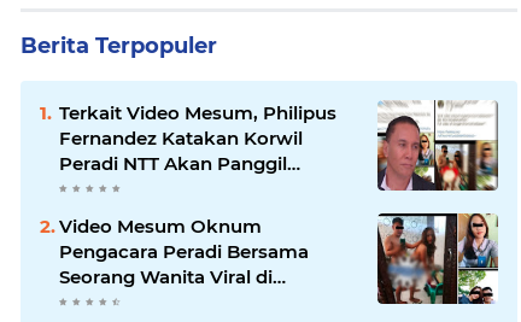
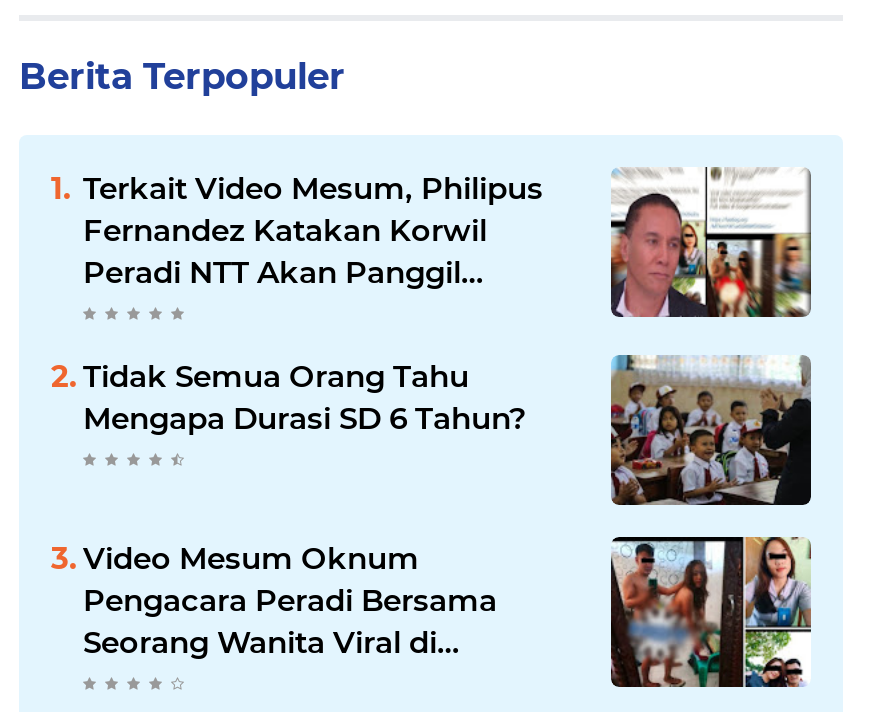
none -> [83,357,527,437] Tidak Semua Orang Tahu | Mengapa Durasi SD 6 Tahun?
none -> [609,355,813,507] [image]

